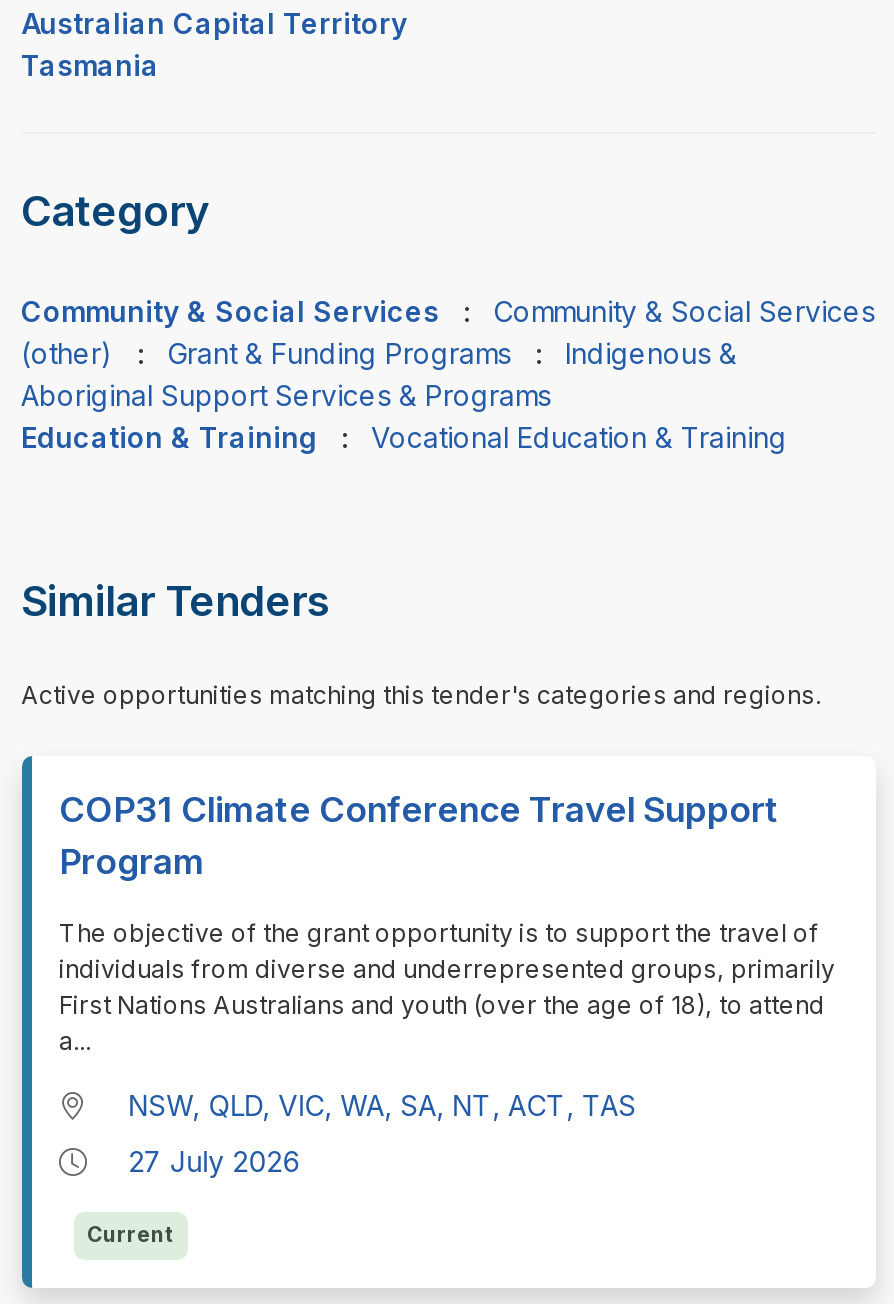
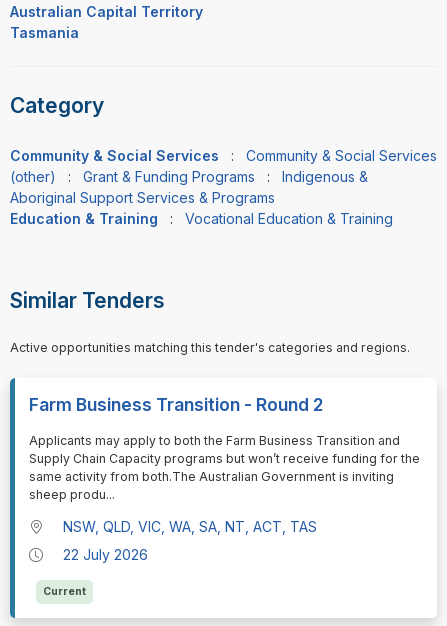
[59,788,779,882] COP31 Climate Conference Travel Support | Program -> [28,394,322,415] Farm Business Transition - Round 2
[59,918,835,1056] The objective of the grant opportunity is to support the travel of | individuals from diverse and underrepresented groups, primarily | First Nations Australians and youth (over the age of 18), to attend | a... -> [28,433,419,502] Applicants may apply to both the Farm Business Transition and | Supply Chain Capacity programs but won’t receive funding for the | same activity from both.The Australian Government is inviting | sheep produ...
[128,1145,300,1179] 27 July 2026 -> [63,546,148,563] 22 July 2026

